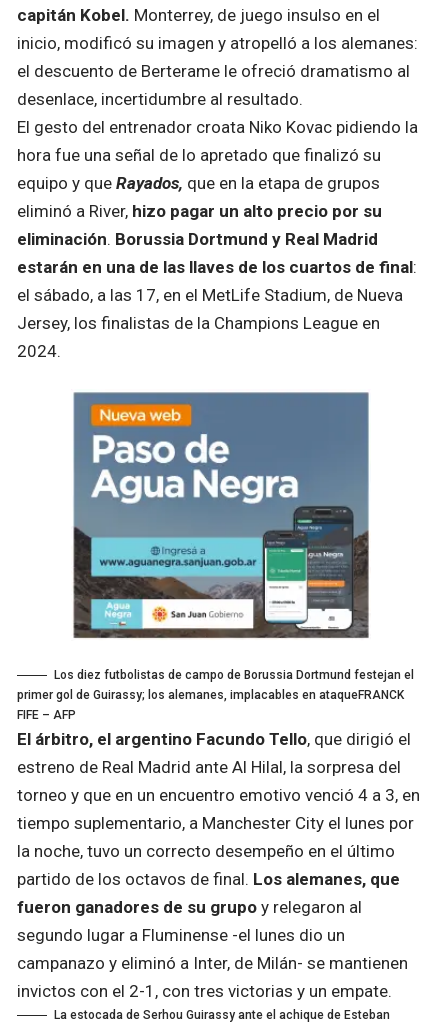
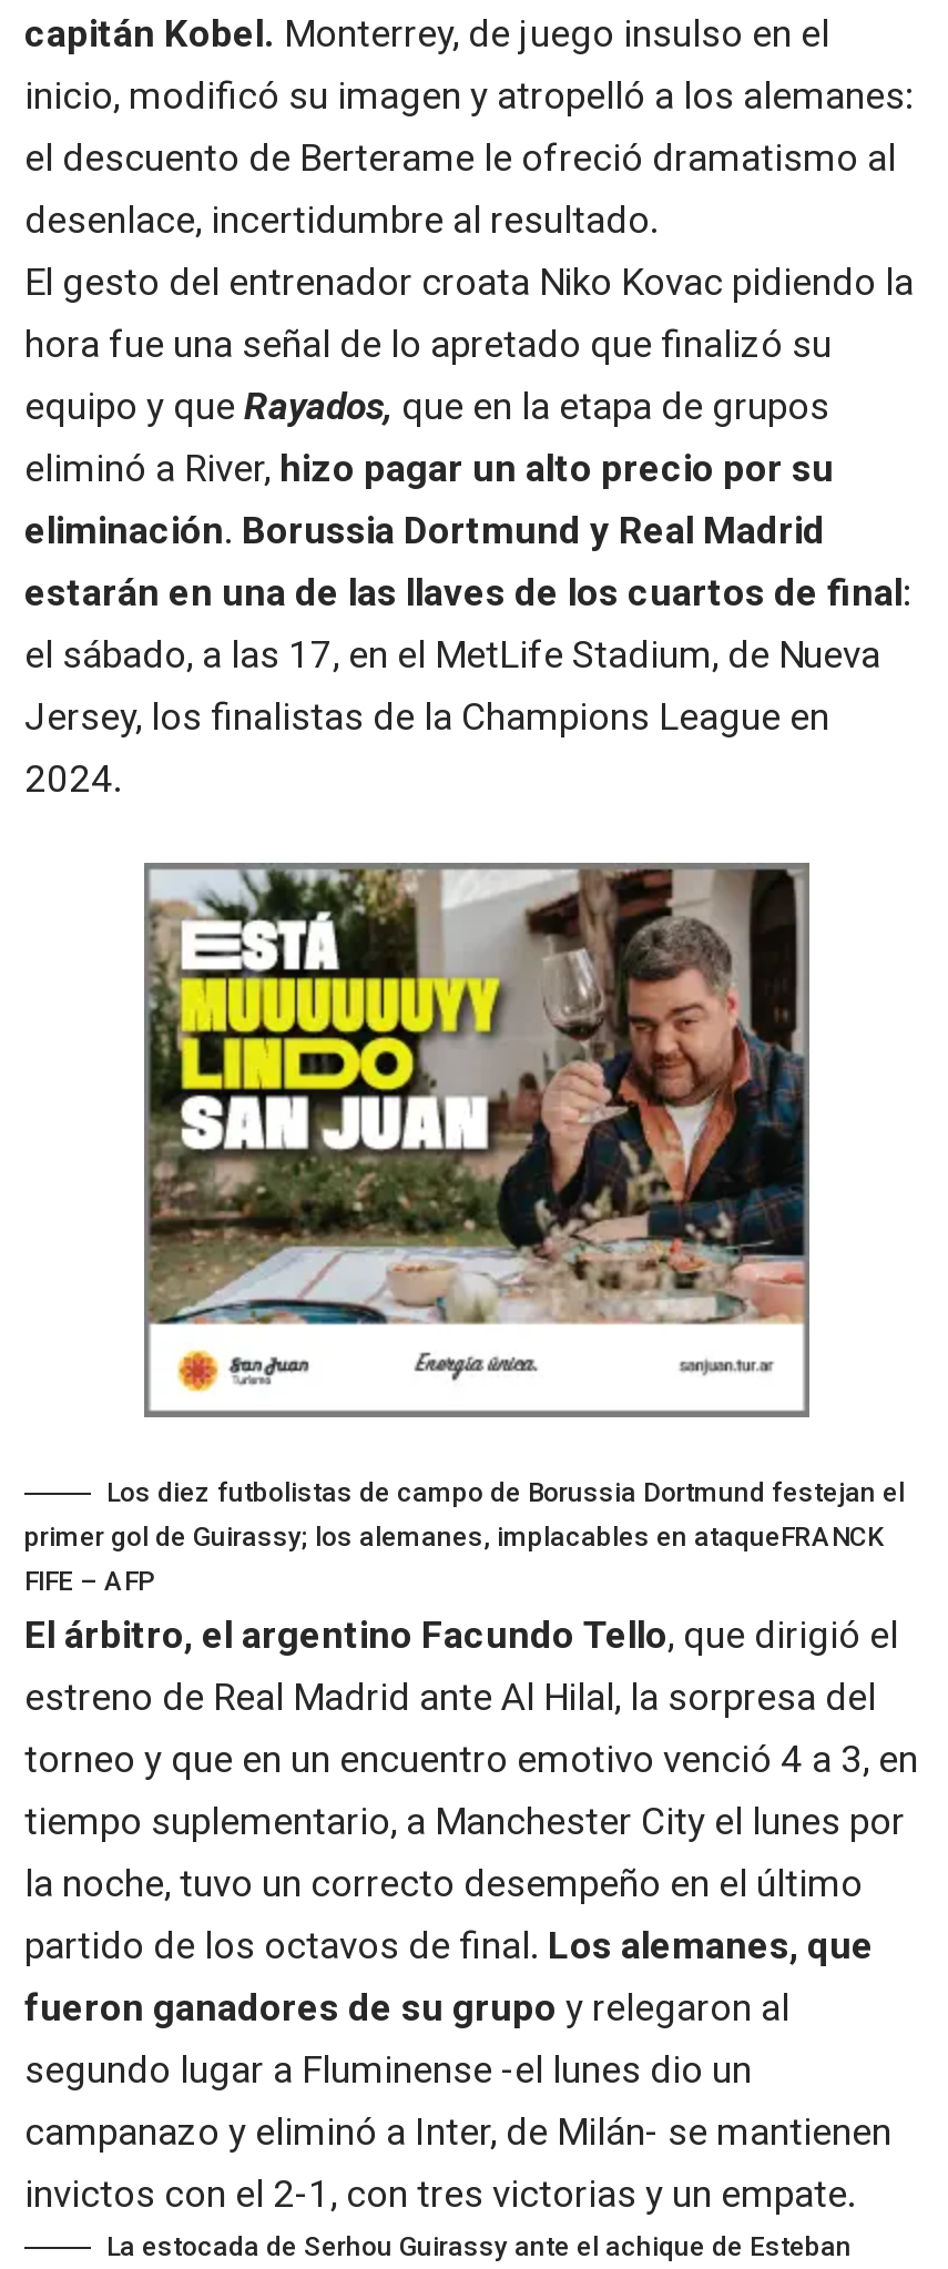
[71,391,371,638] [image] -> [142,861,812,1417] [image]

